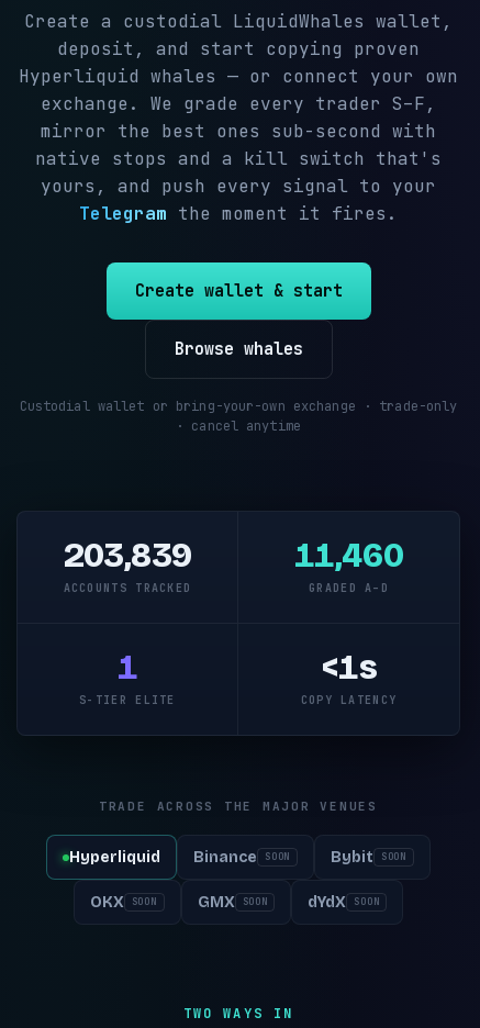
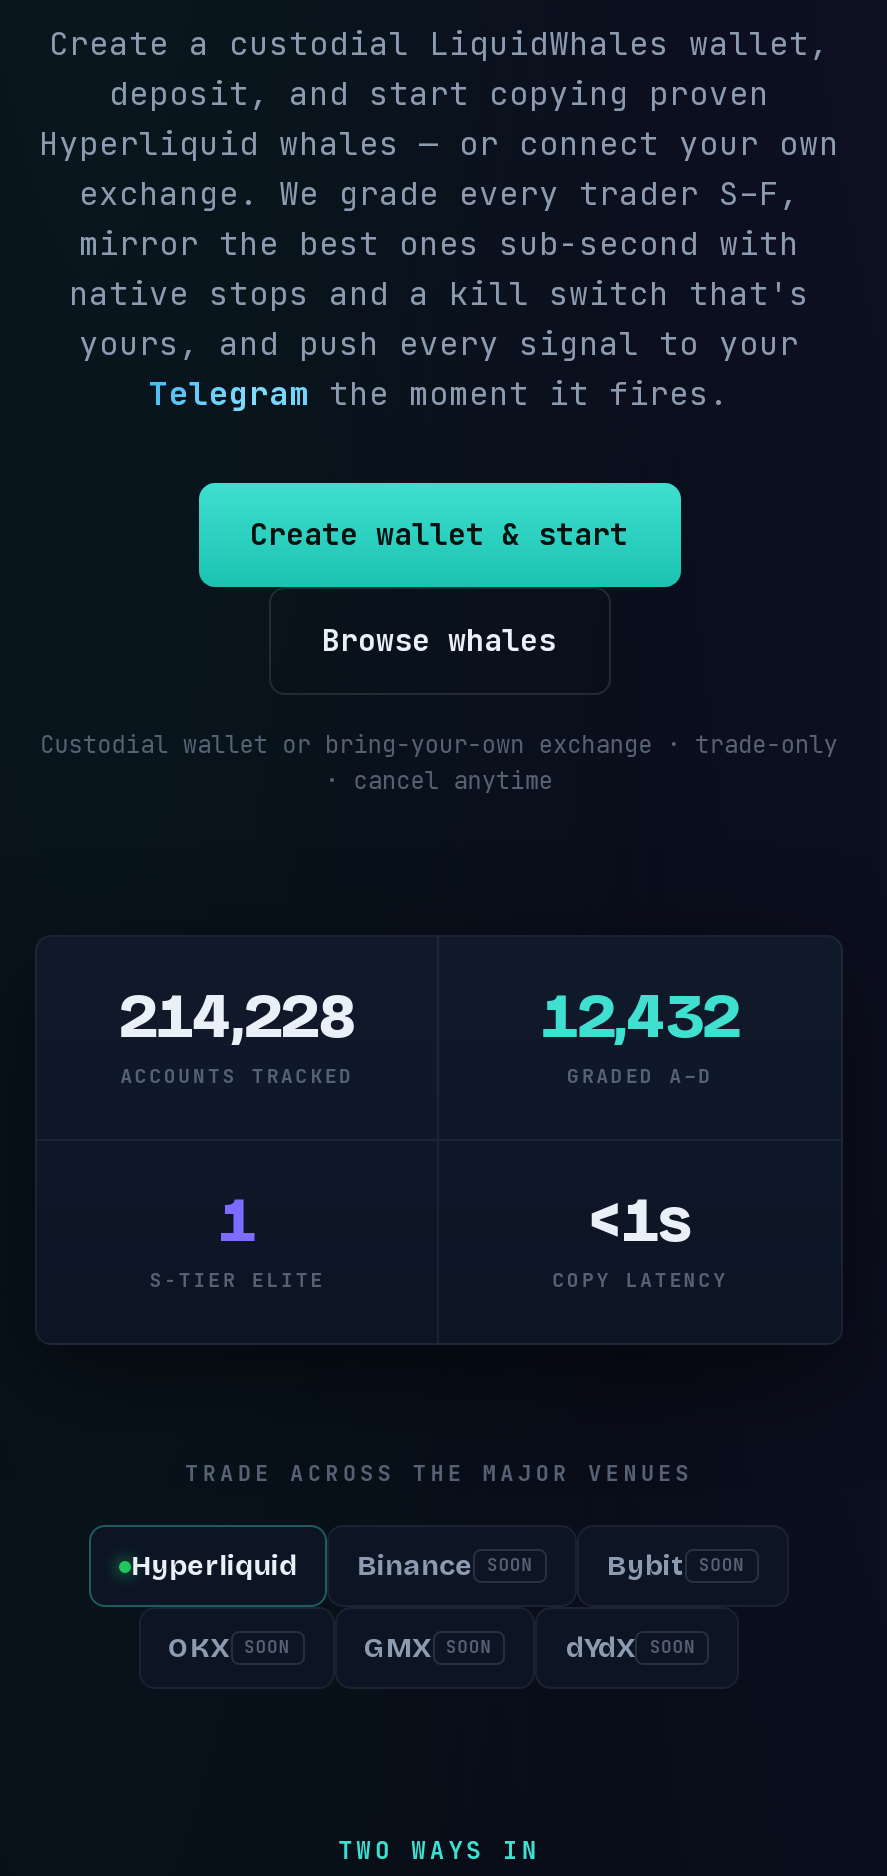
[63,535,191,576] 203,839 -> [119,979,355,1053] 214,228
[294,535,403,576] 11,460 -> [541,979,739,1053] 12,432

